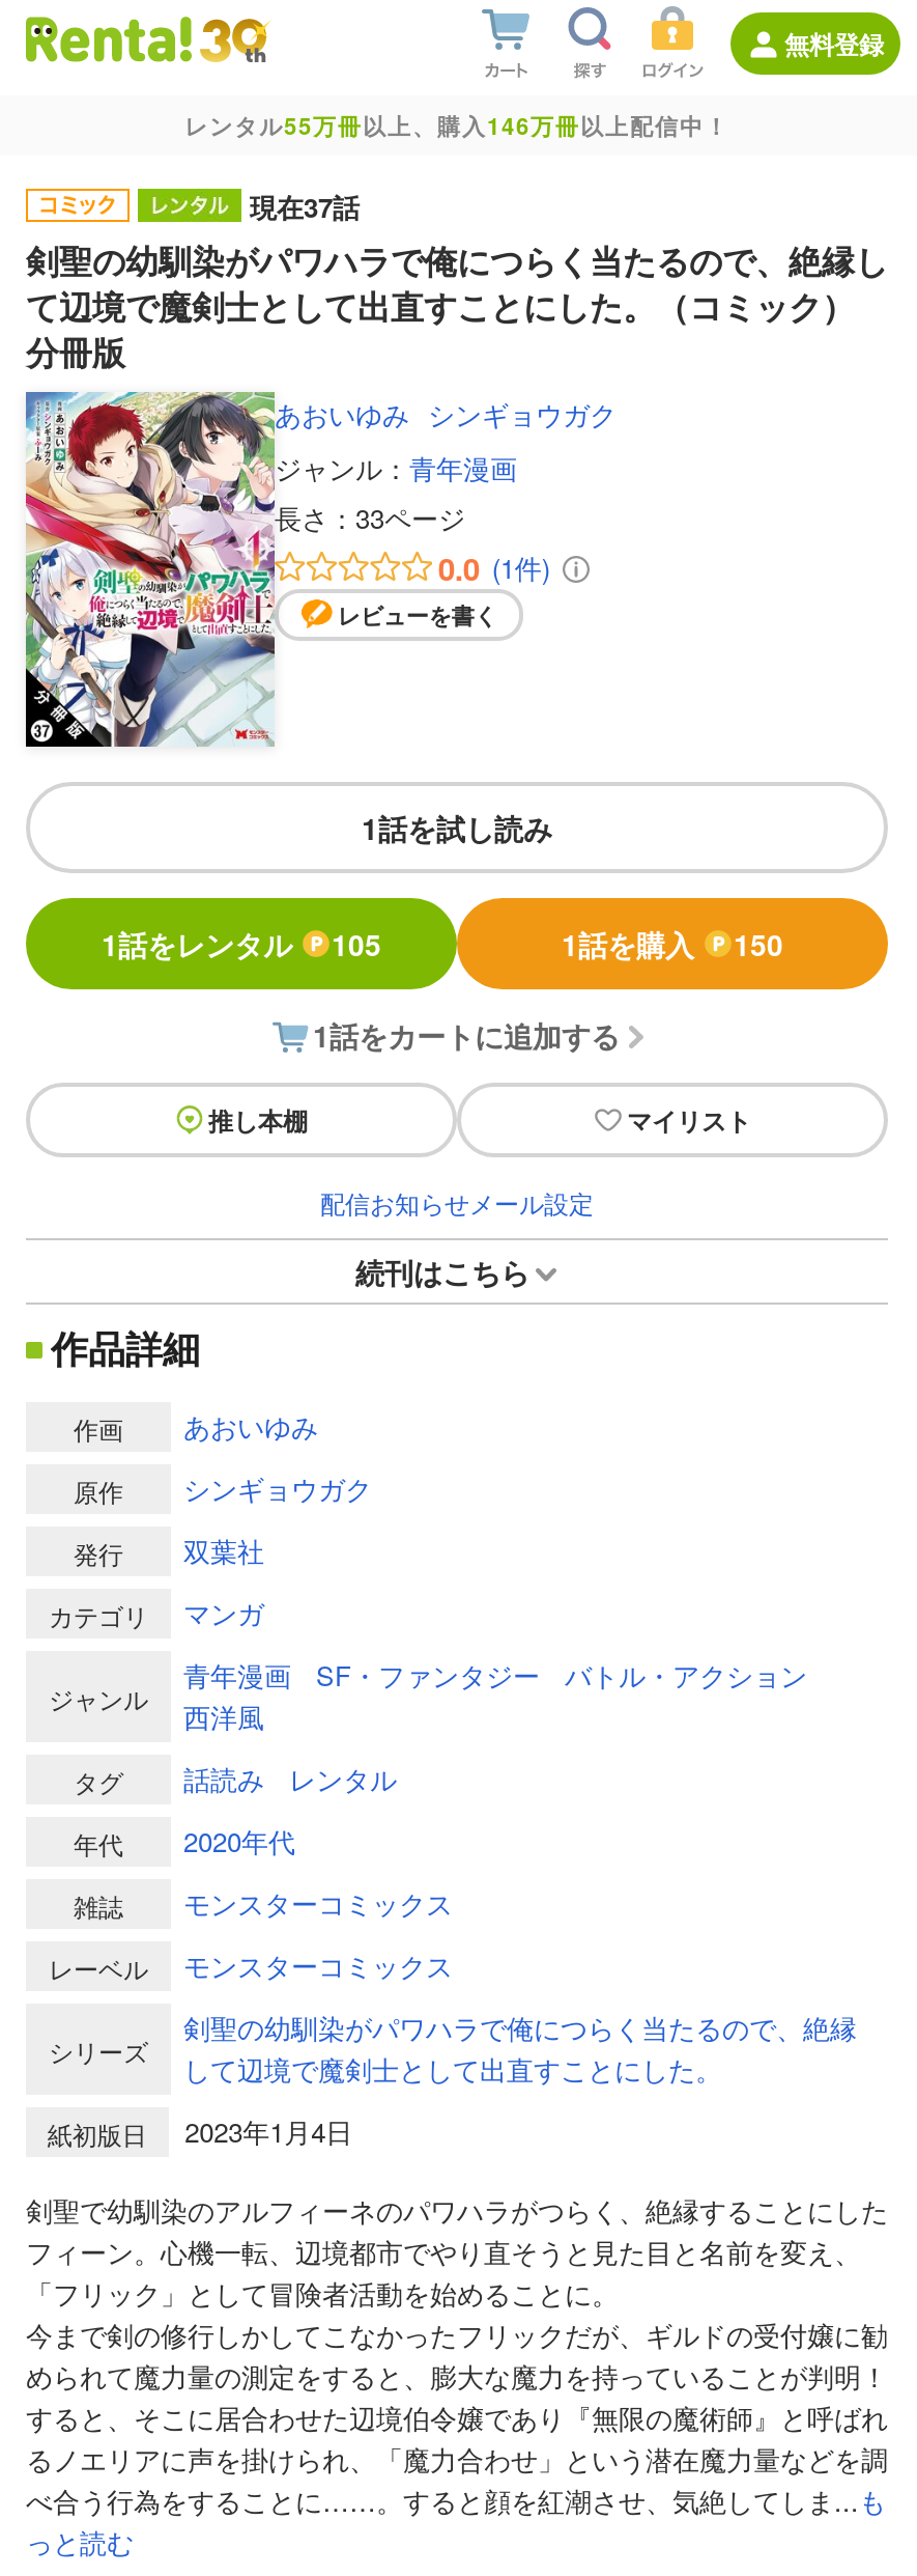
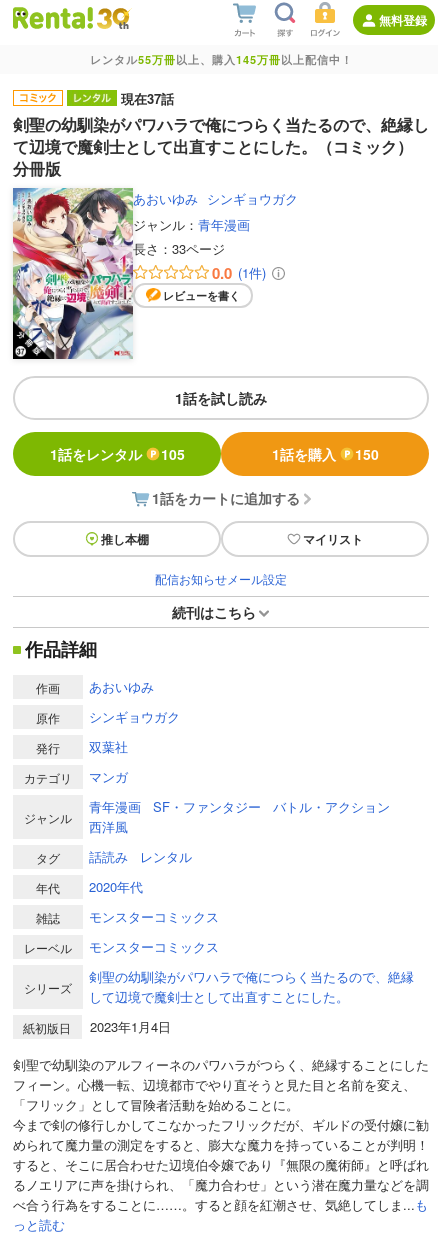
[184,110,729,141] レンタル55万冊以上、購入146万冊以上配信中！ -> [89,52,352,67] レンタル55万冊以上、購入145万冊以上配信中！

